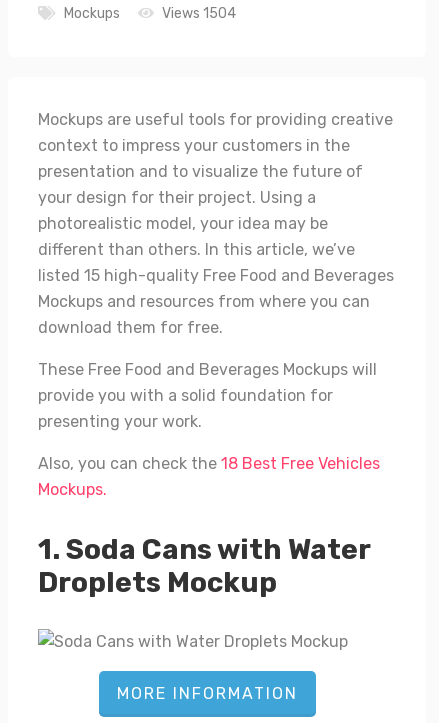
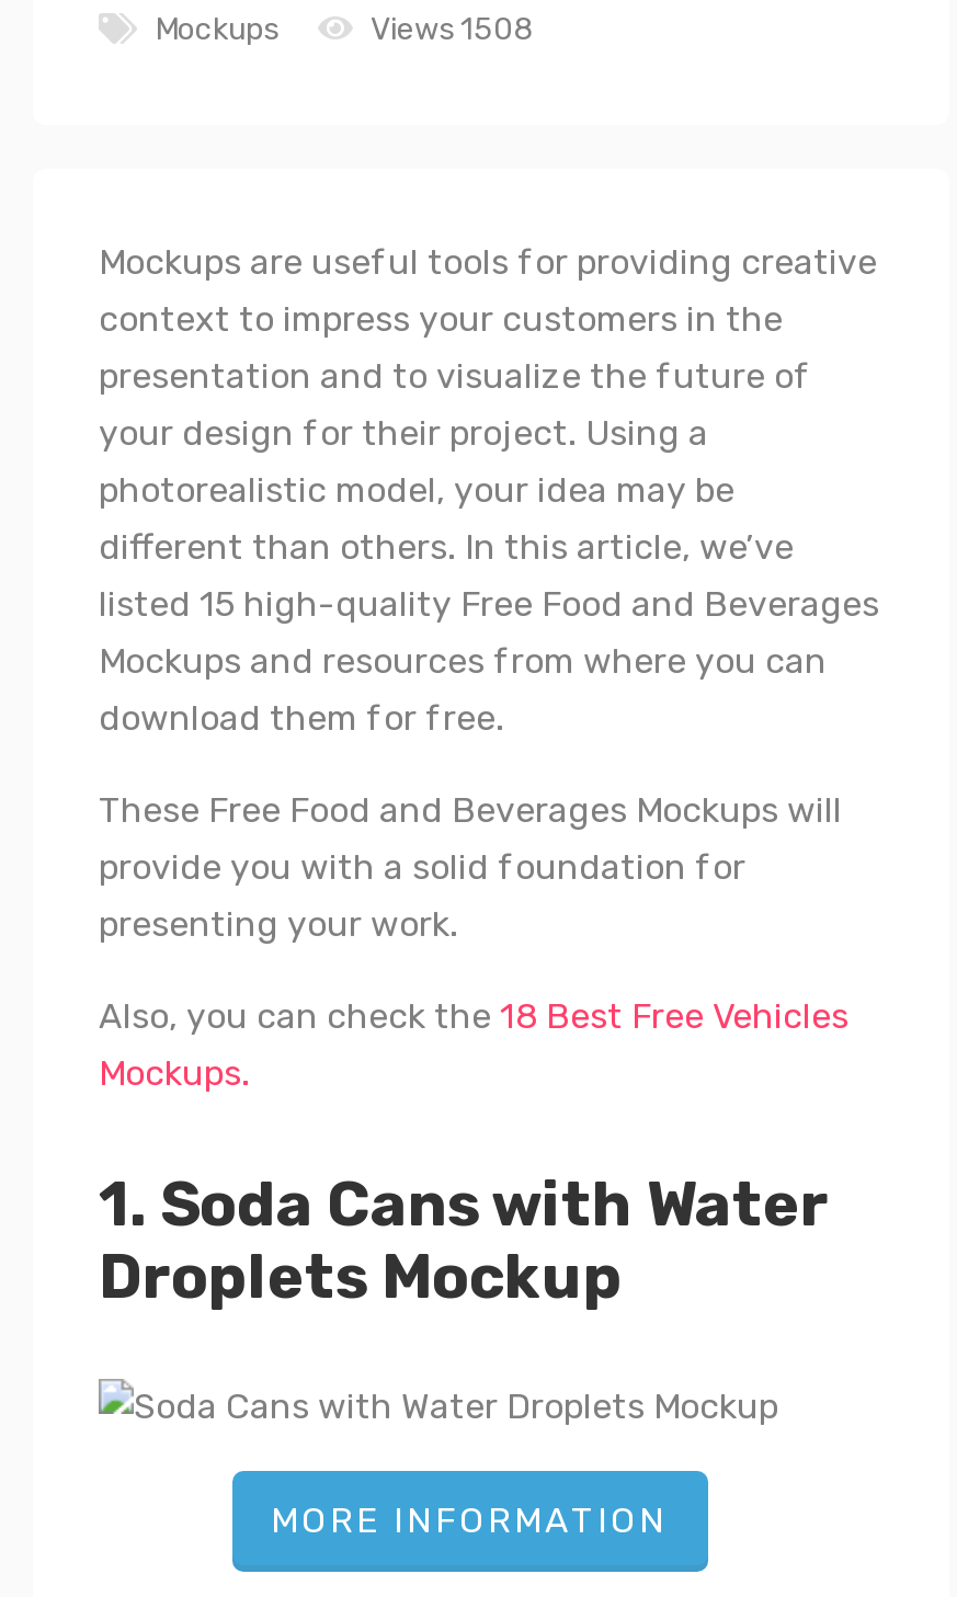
[159,4,236,21] Views 1504 -> [364,10,533,47] Views 1508

